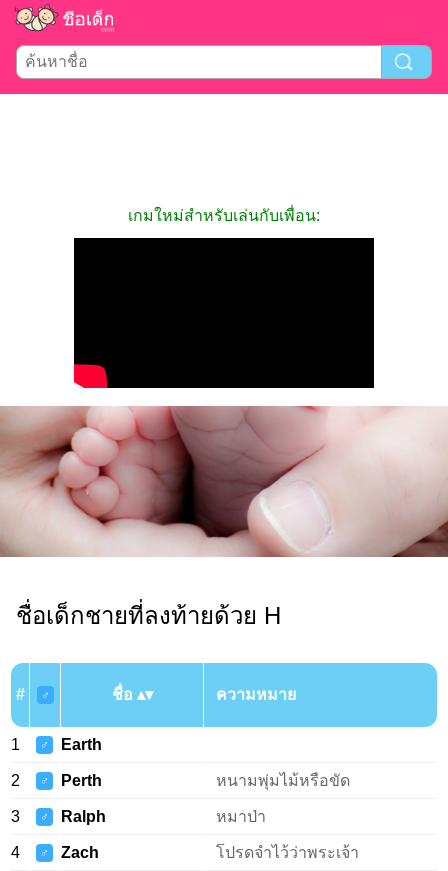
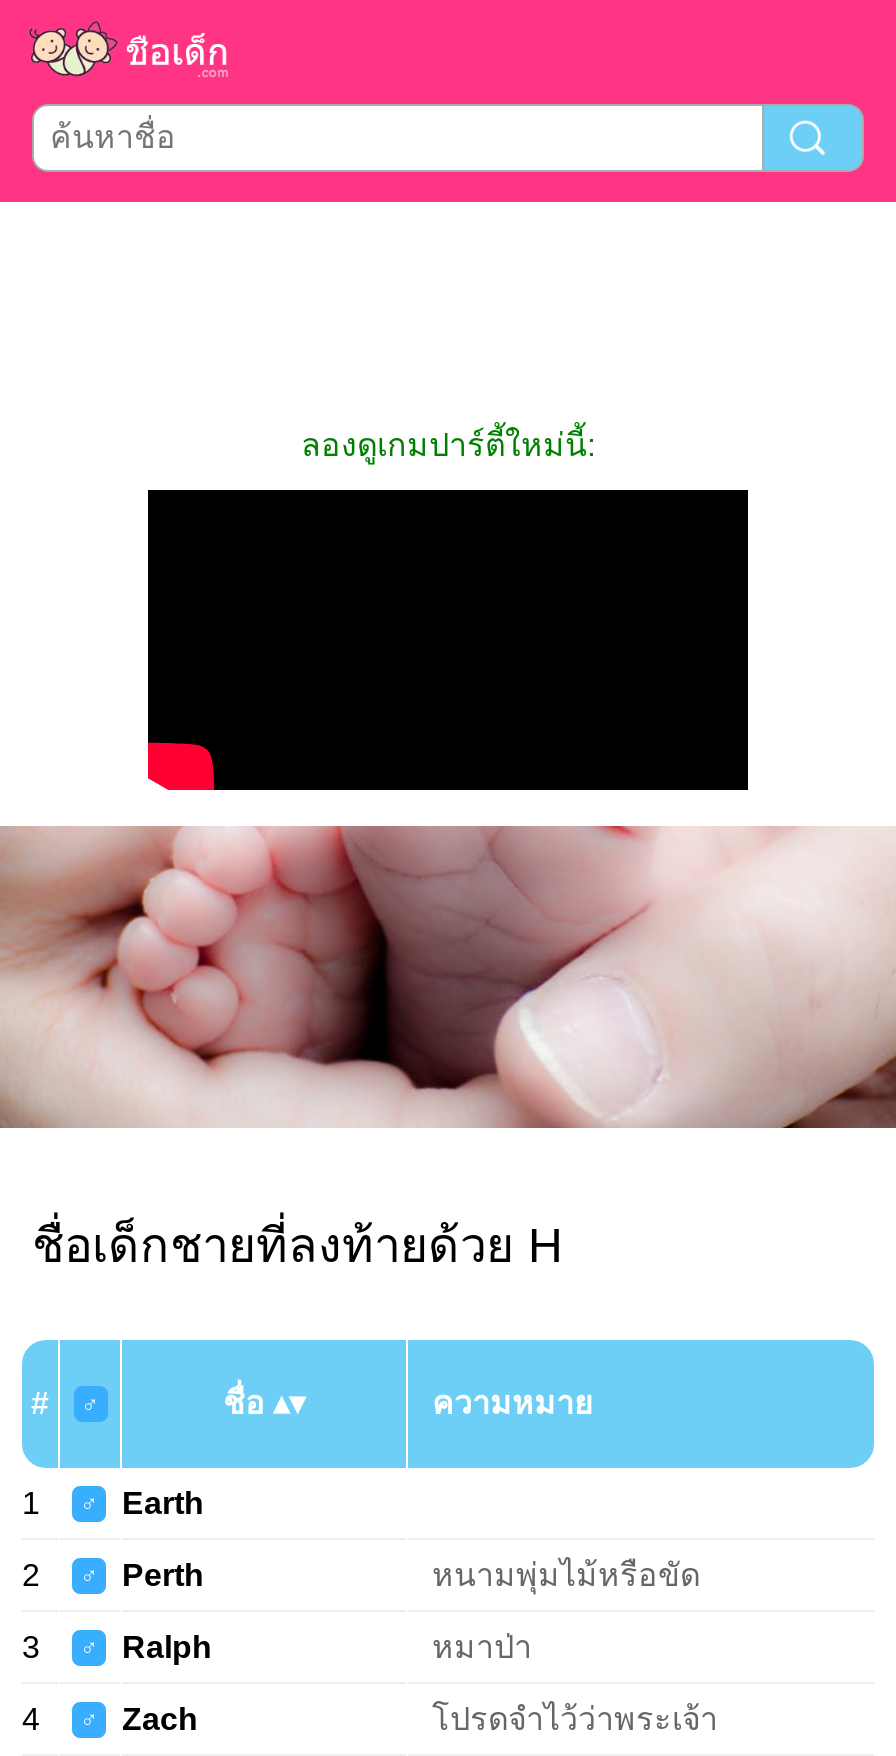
[128,207,320,224] เกมใหม่สำหรับเล่นกับเพื่อน: -> [301,428,595,462] ลองดูเกมปาร์ตี้ใหม่นี้:

